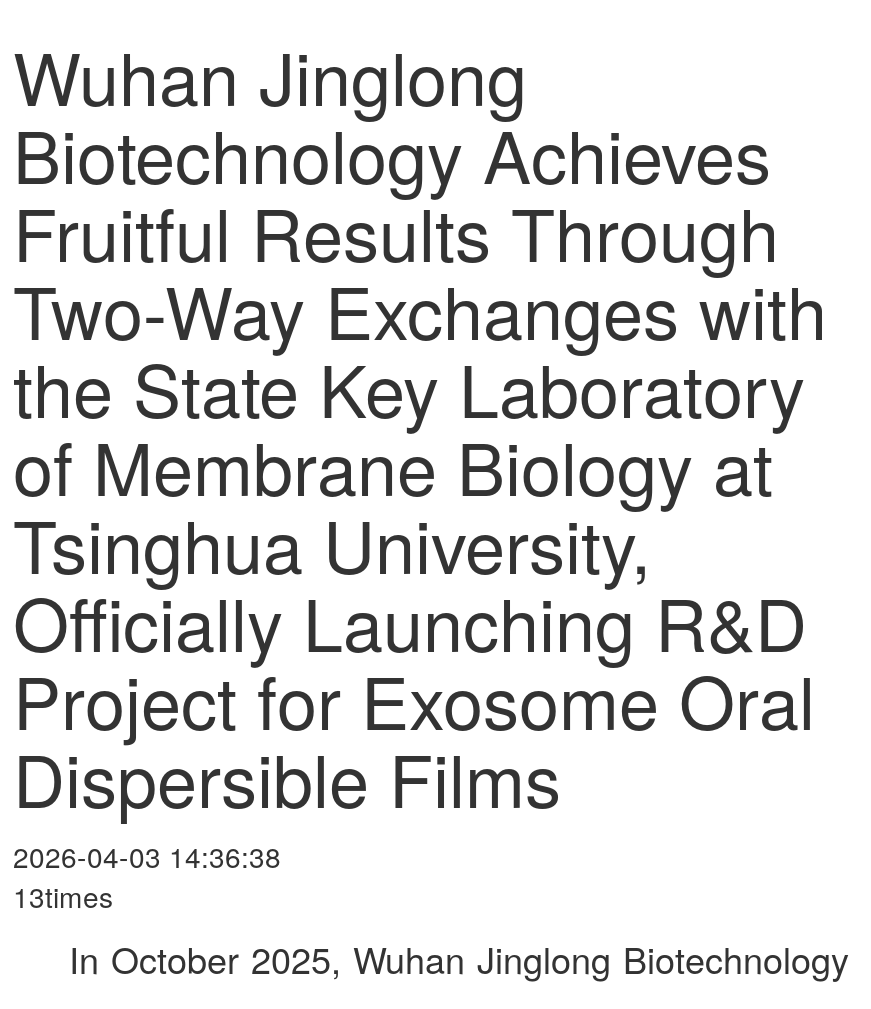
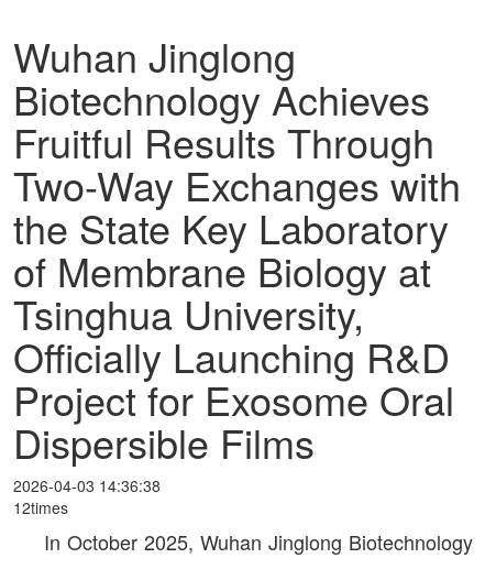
[13,876,113,916] 13times -> [13,496,68,518] 12times

